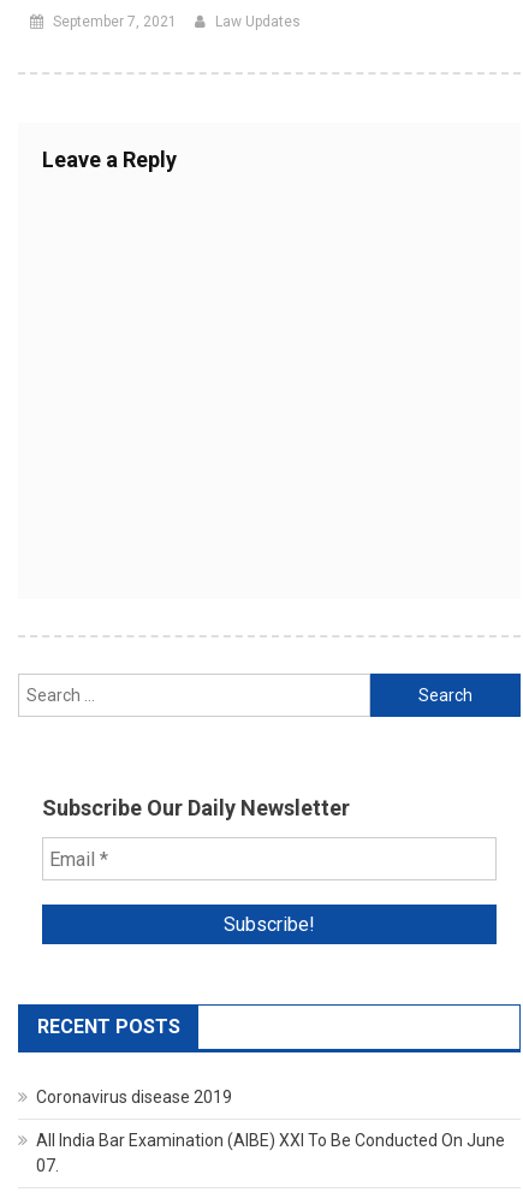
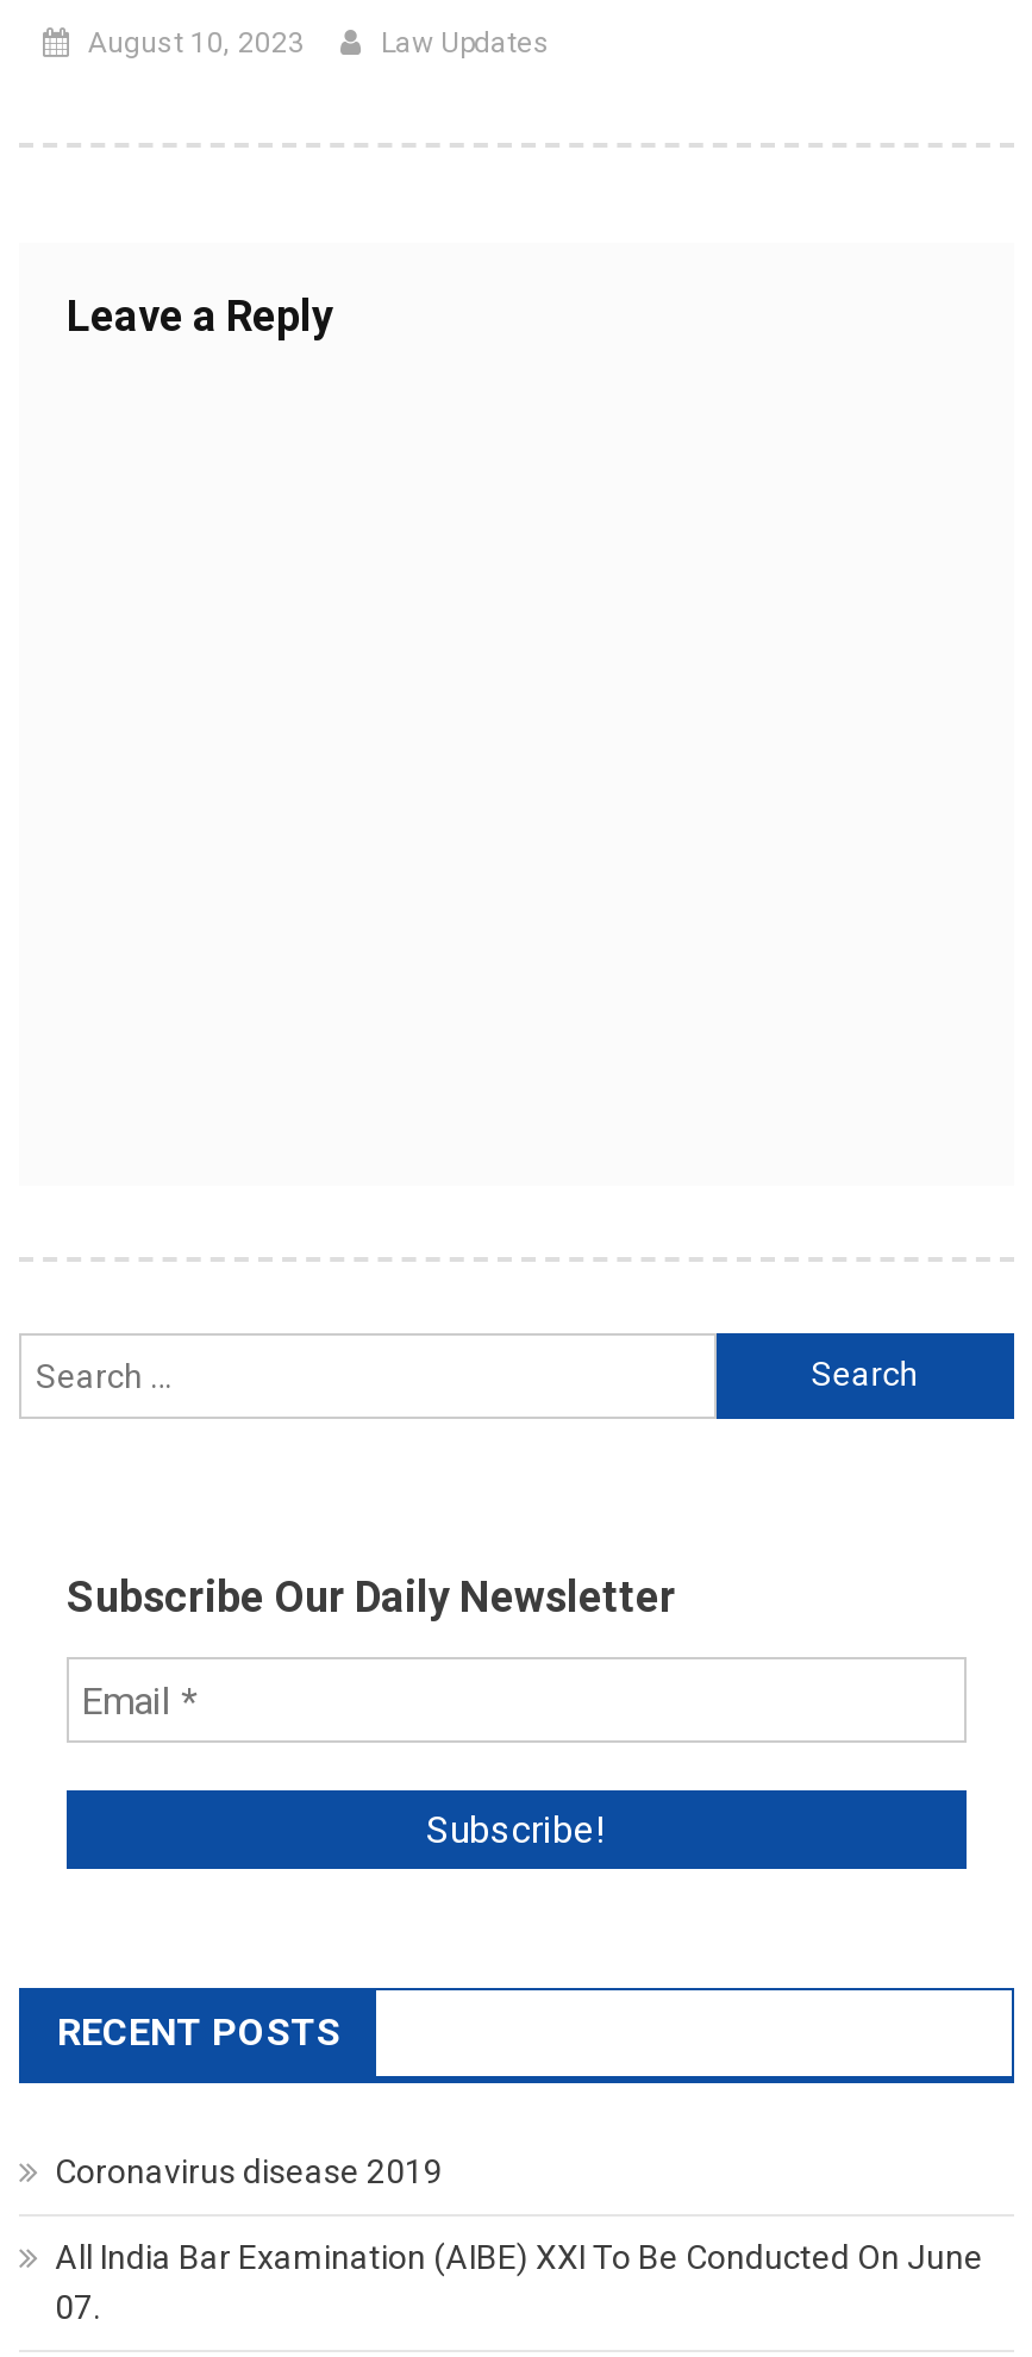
[53,13,177,30] September 7, 2021 -> [88,26,305,60] August 10, 2023

